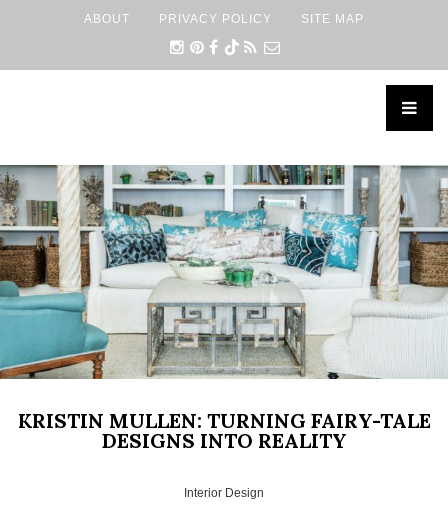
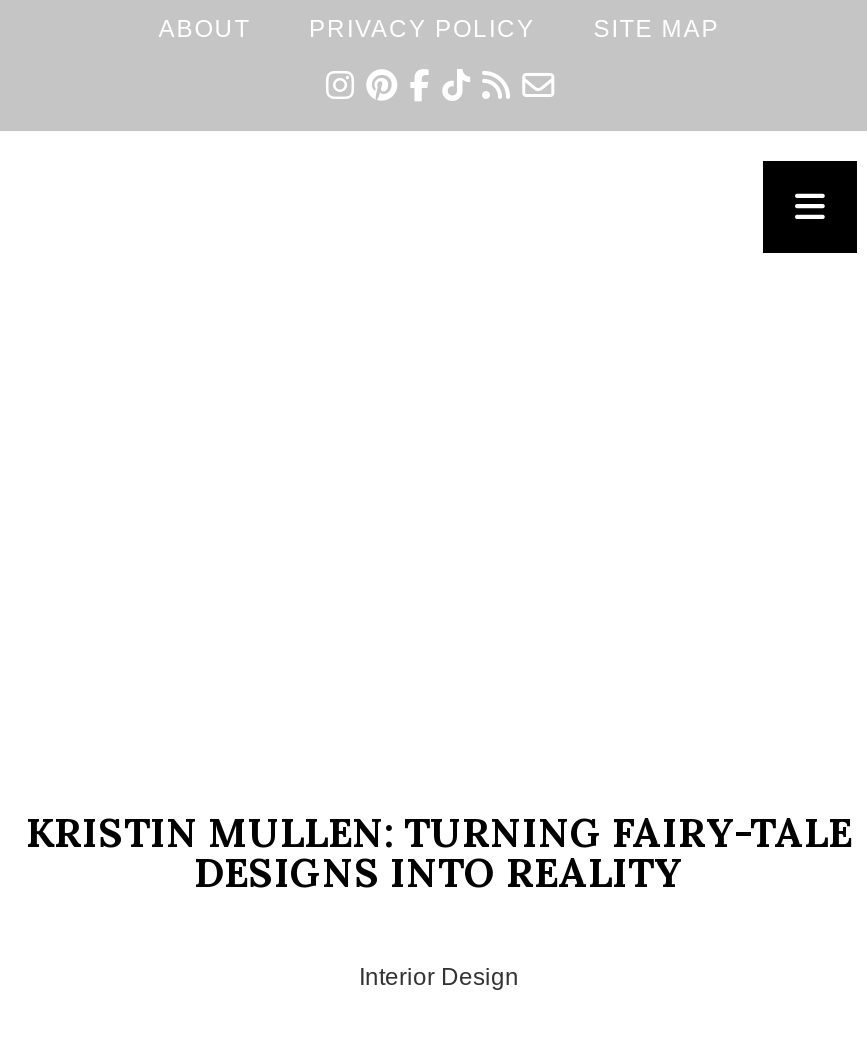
[3,164,445,380] [image] -> none

